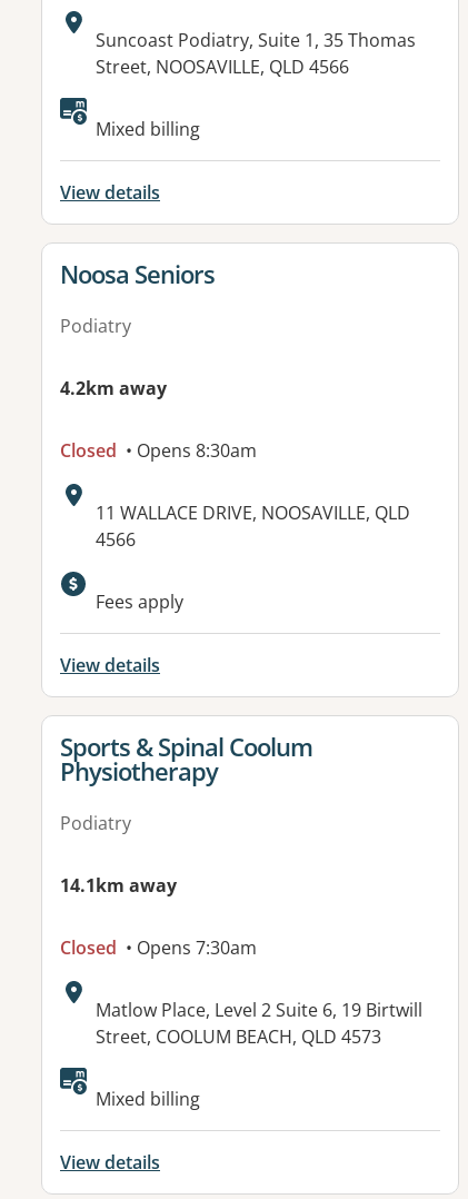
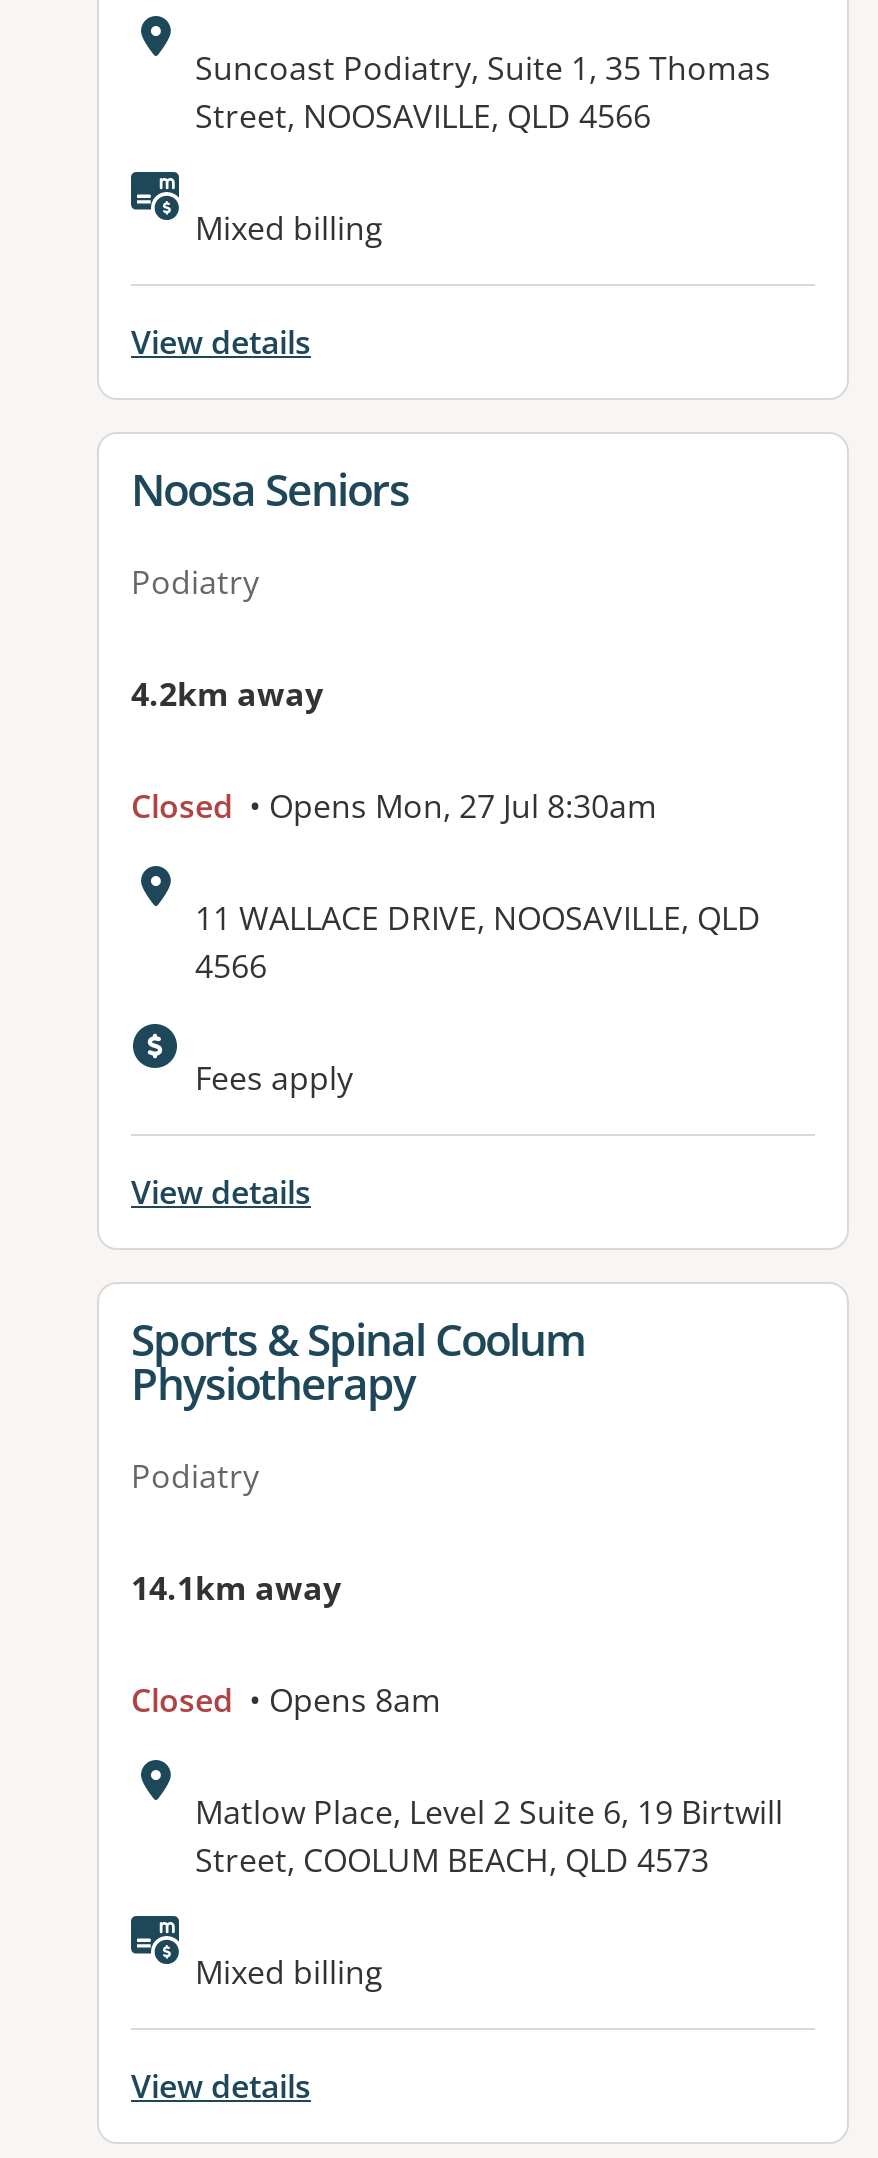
[60,439,257,463] Closed • Opens 8:30am -> [131,785,657,829] Closed • Opens Mon, 27 Jul 8:30am
[60,936,257,960] Closed • Opens 7:30am -> [131,1679,441,1723] Closed • Opens 8am

